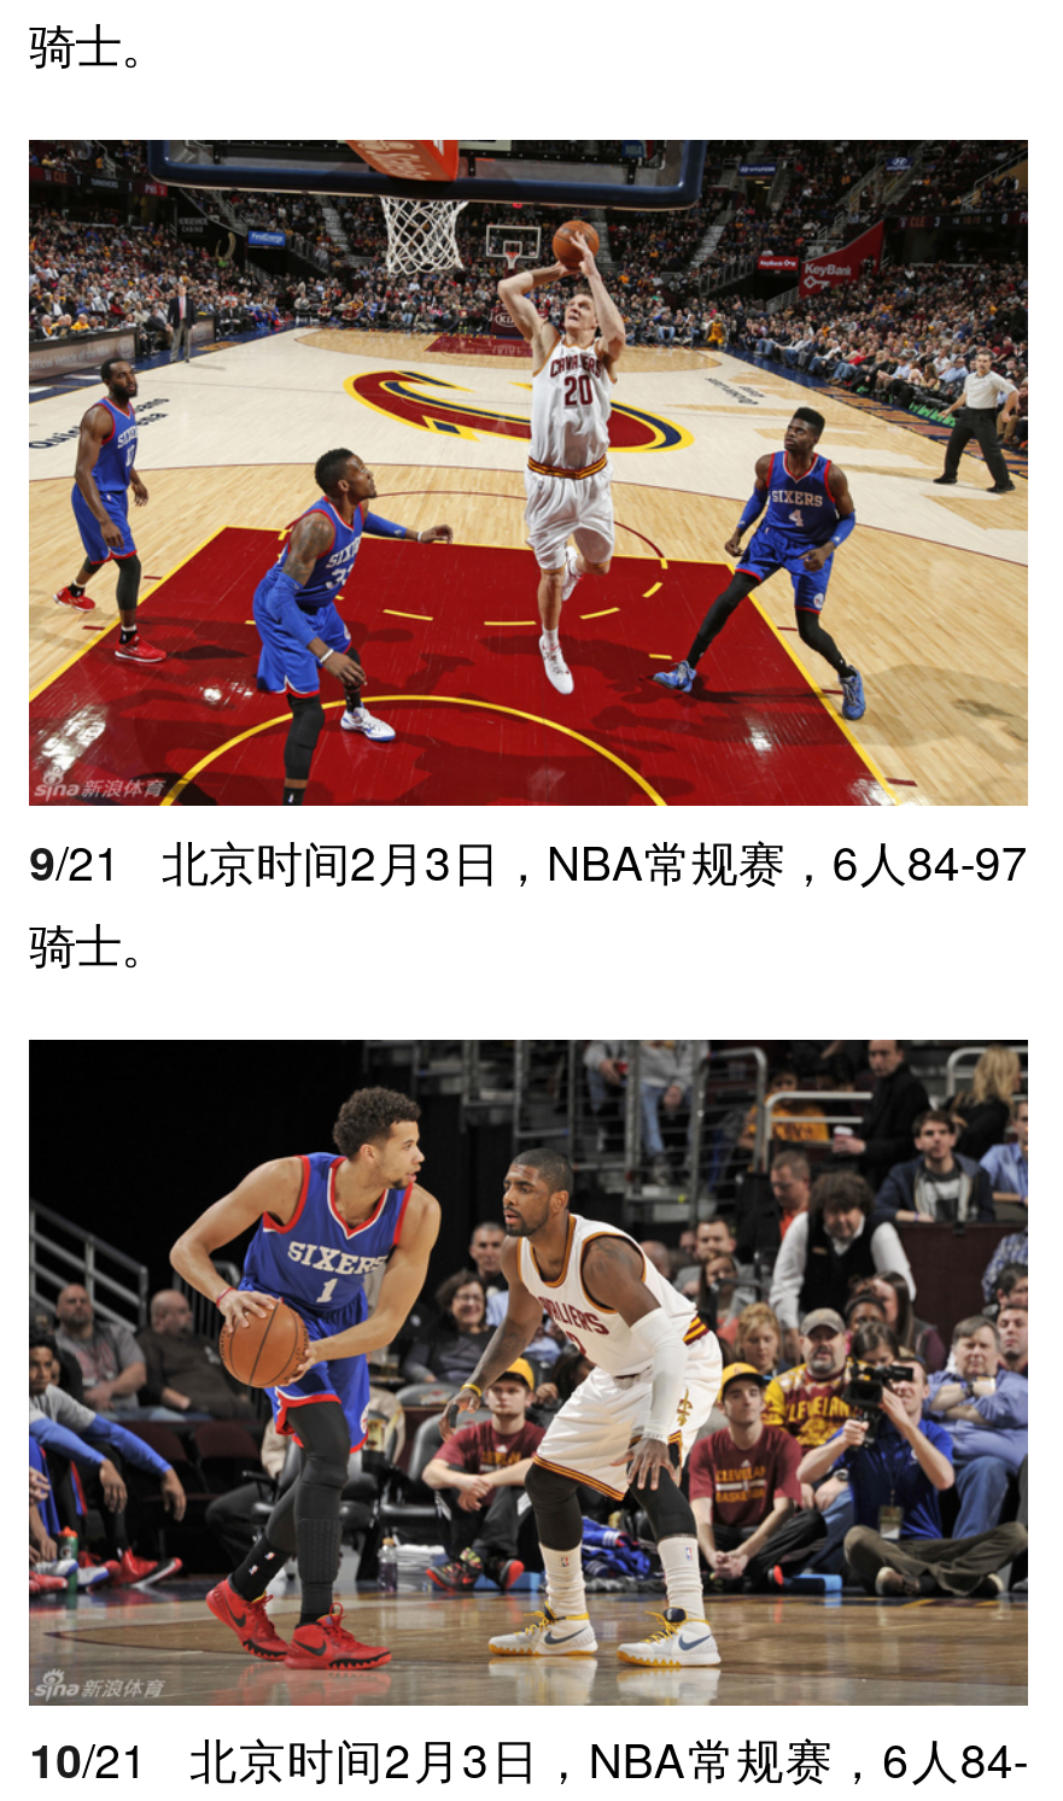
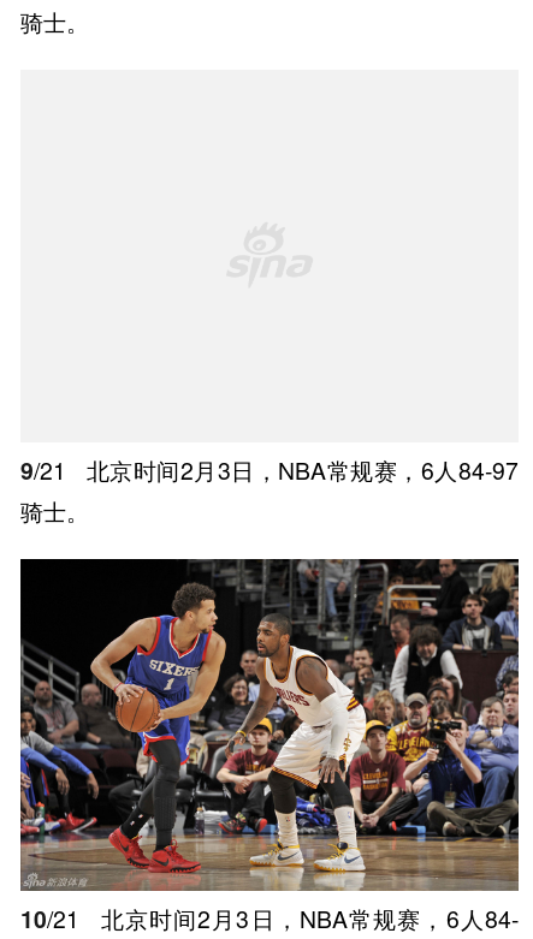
[27,138,1030,808] [image] -> none

